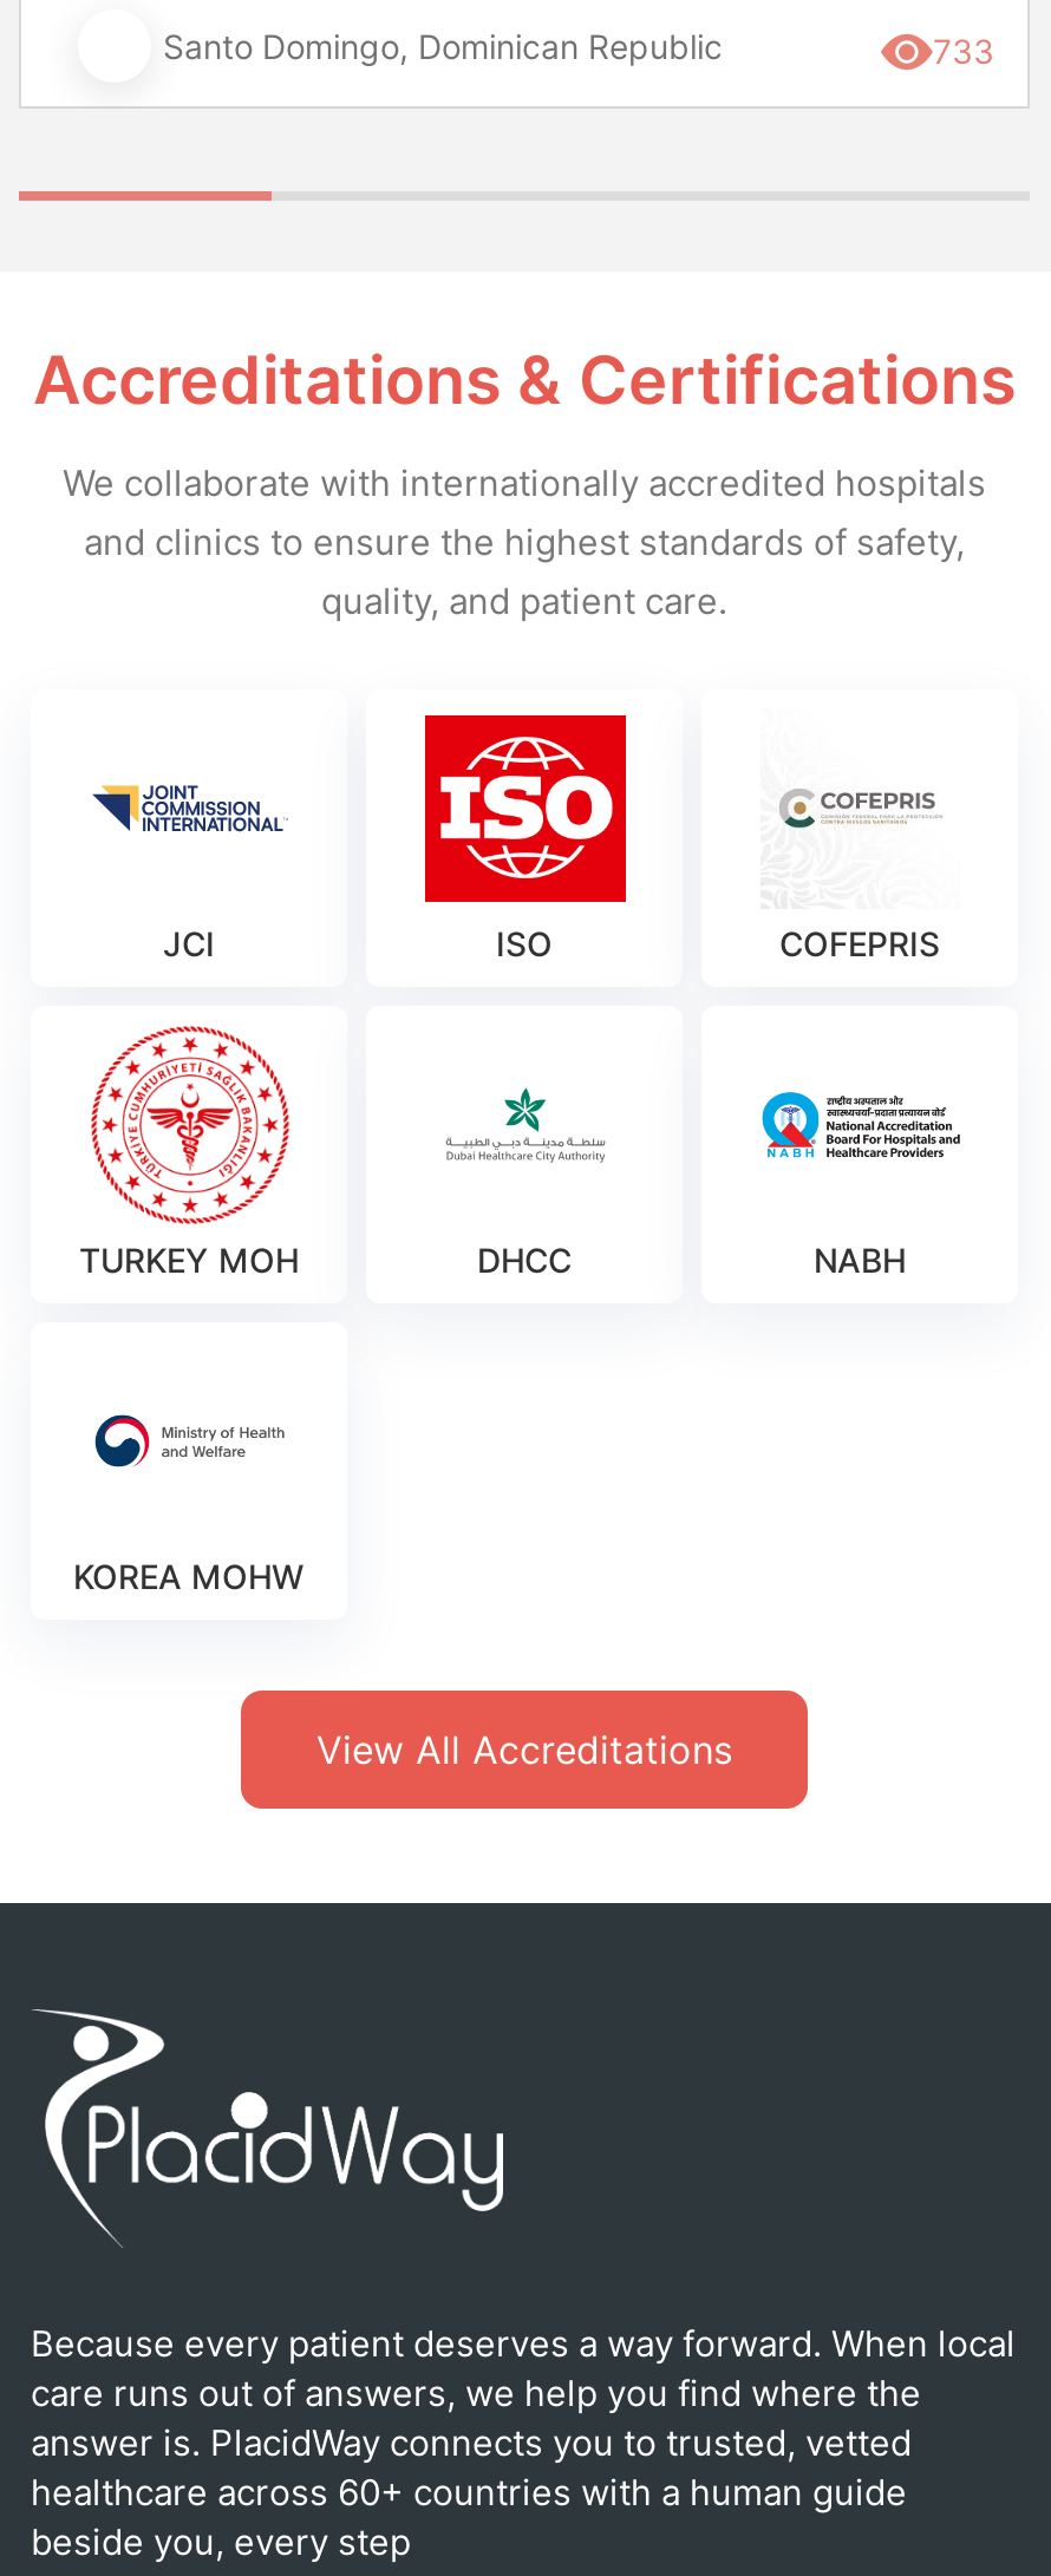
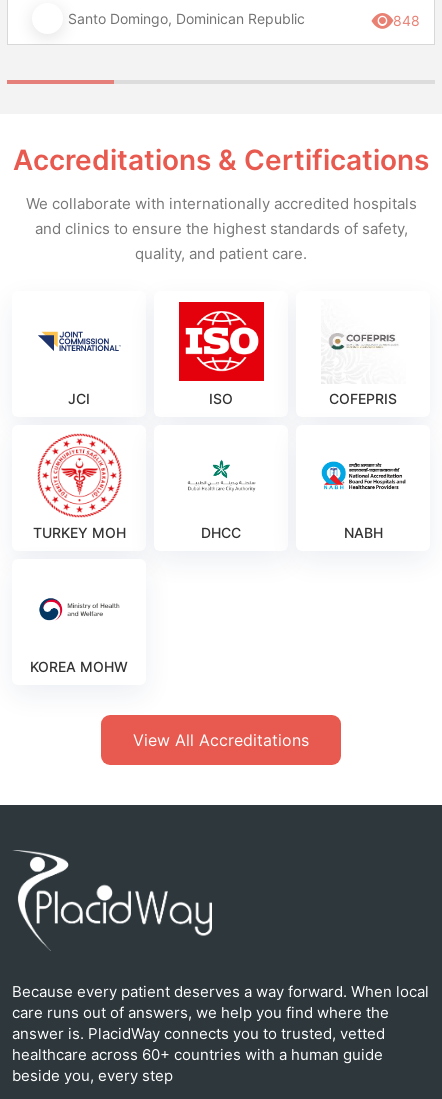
[933,31,994,71] 733 -> [393,12,420,29] 848

